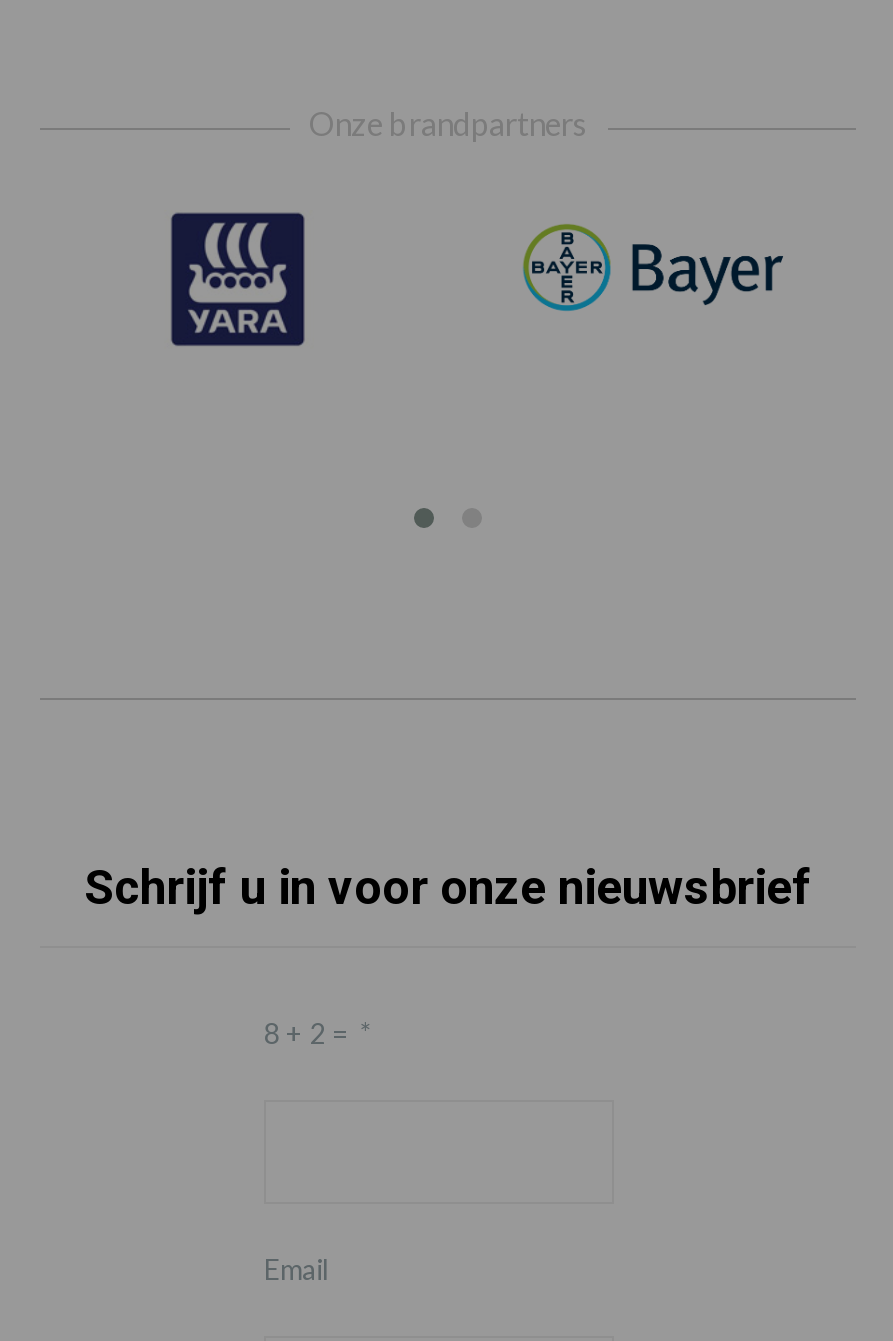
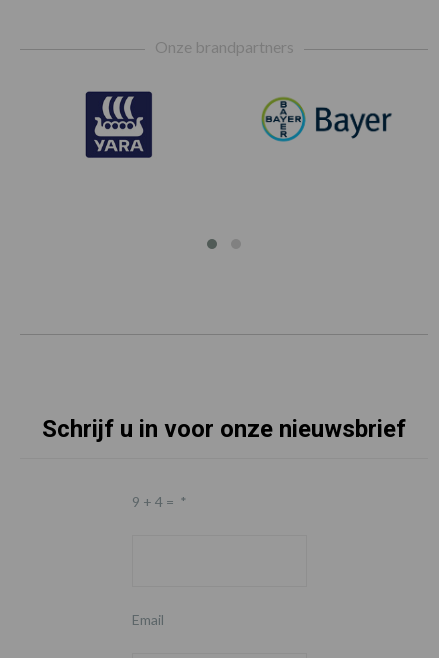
[264,1016,374,1050] 8 + 2 = * -> [132,493,187,510] 9 + 4 = *

